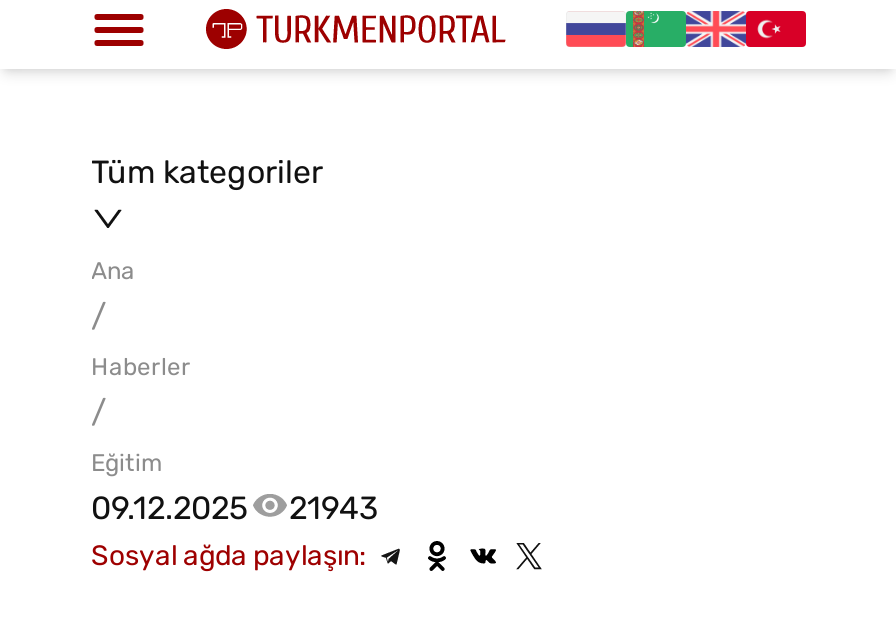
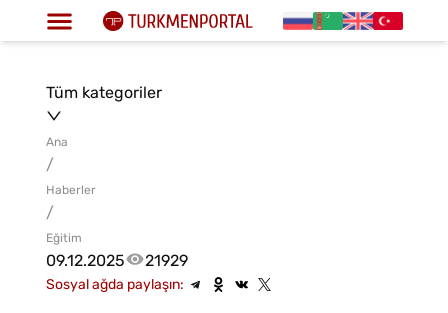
[91,489,379,527] 09.12.2025 21943 -> [45,251,187,270] 09.12.2025 21929

